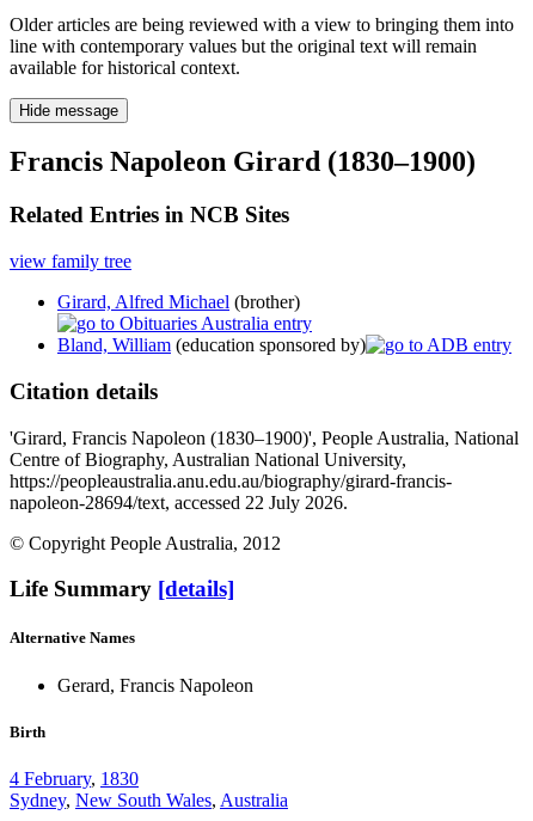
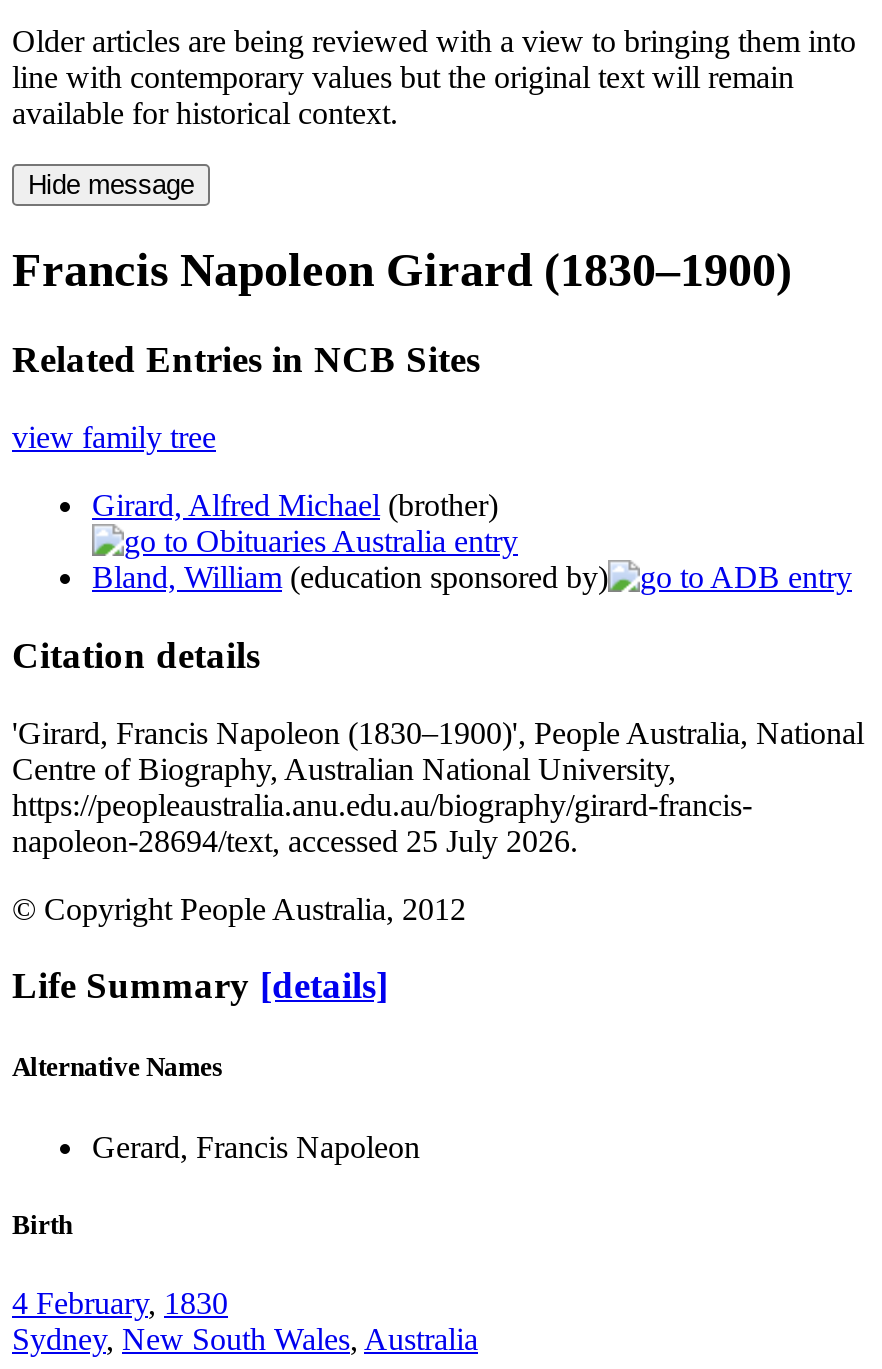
[10,492,348,512] napoleon-28694/text, accessed 22 July 2026. -> [12,823,578,857] napoleon-28694/text, accessed 25 July 2026.

